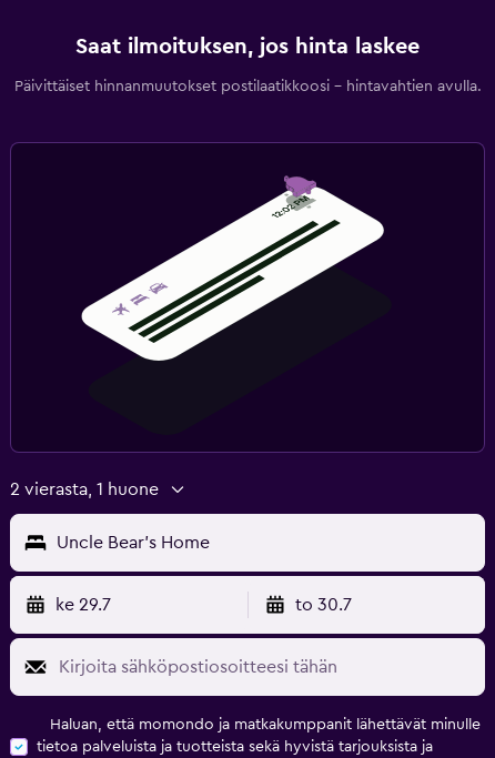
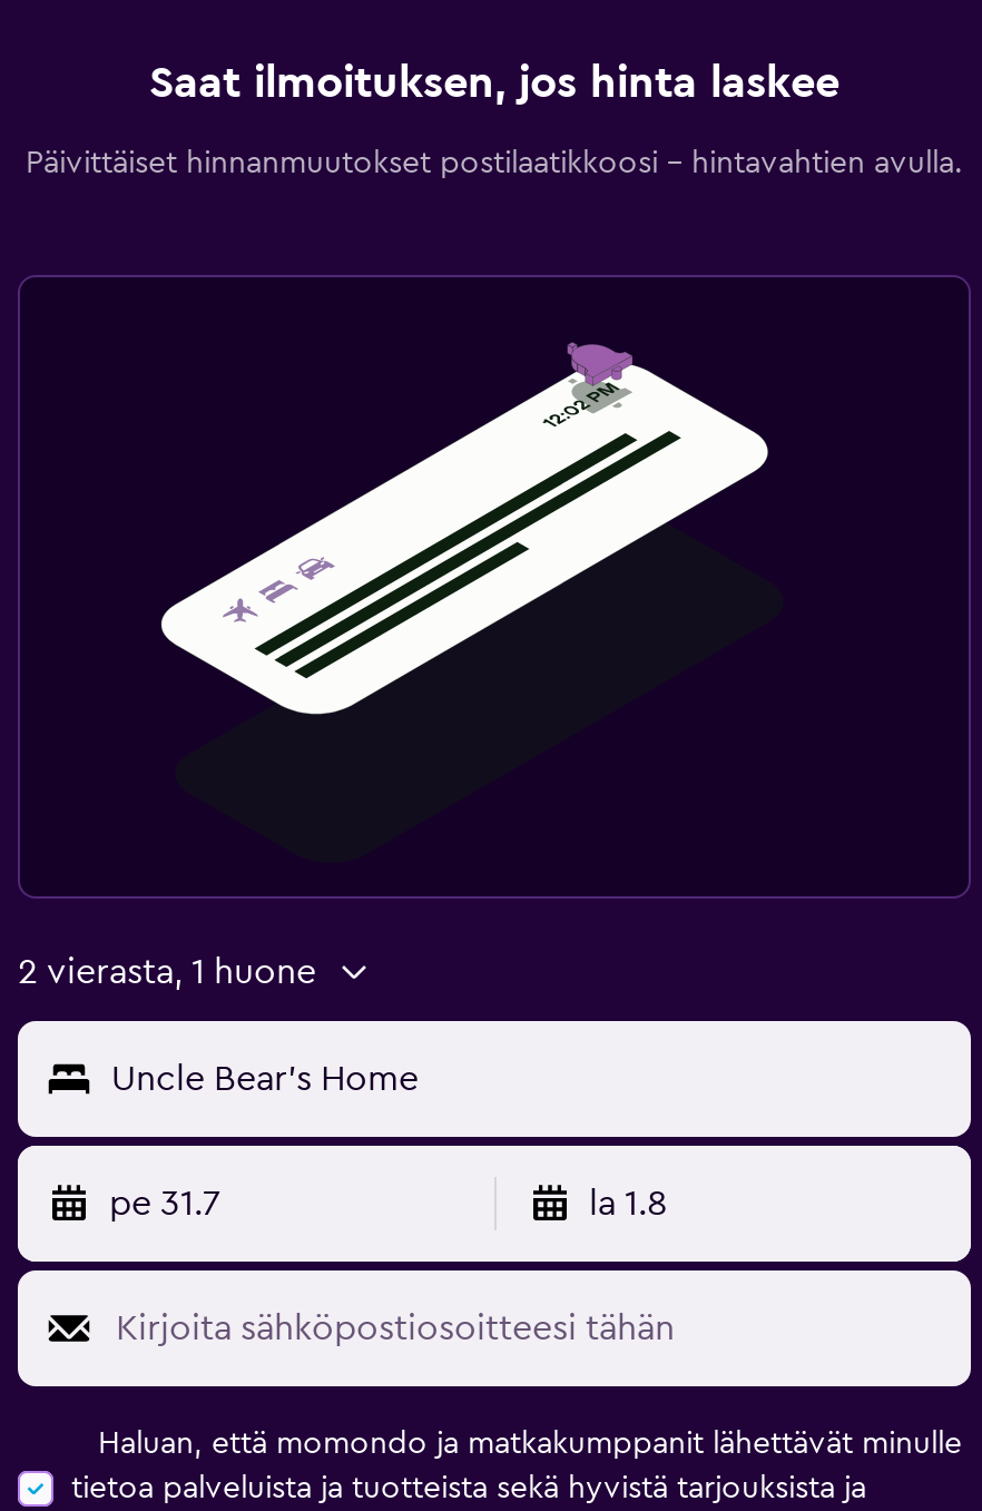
[55,596,351,614] ke 29.7 | to 30.7 -> [109,1186,667,1221] pe 31.7 | la 1.8

